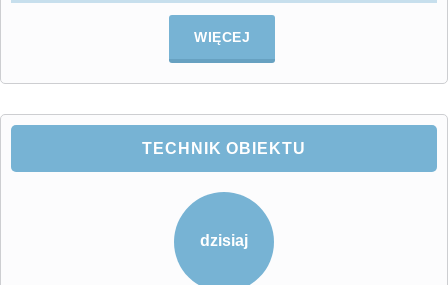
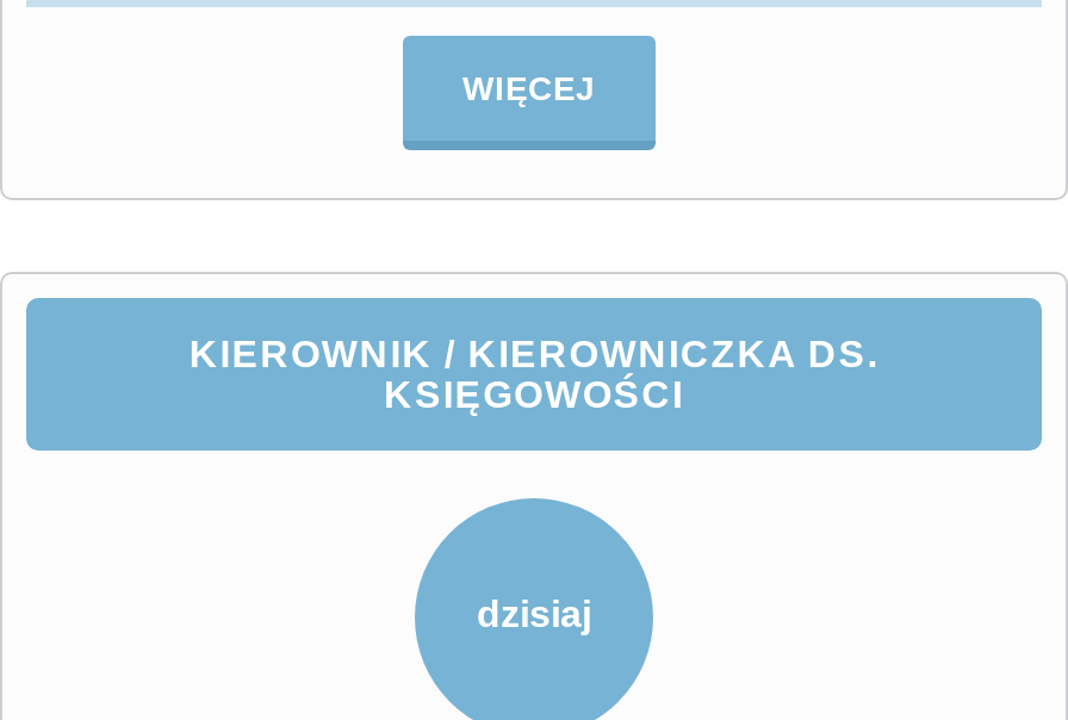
[142,140,306,157] TECHNIK OBIEKTU -> [189,334,879,415] KIEROWNIK / KIEROWNICZKA DS. | KSIĘGOWOŚCI

